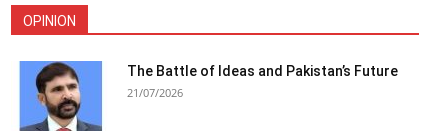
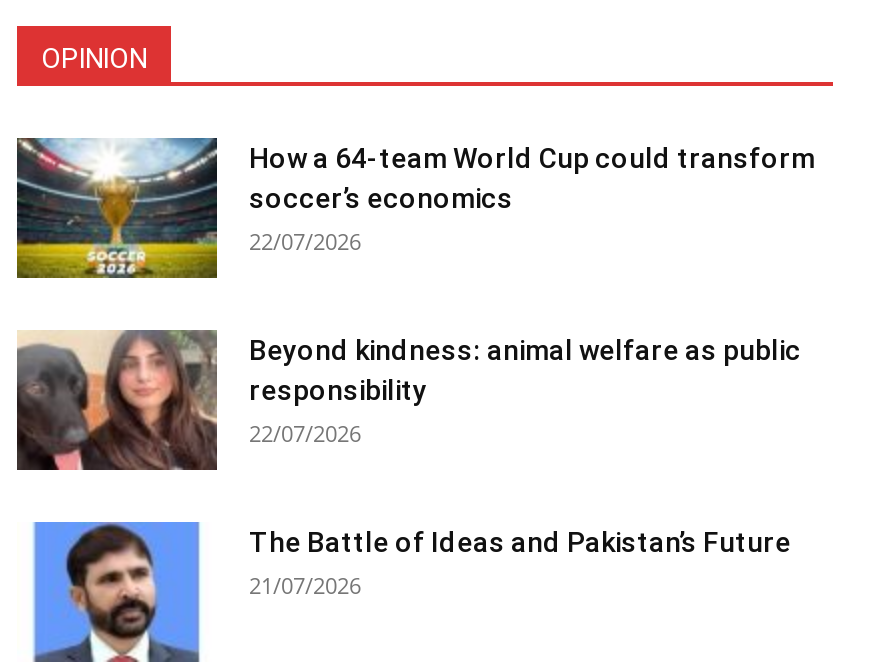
none -> [15,136,815,448] [image] | How a 64-team World Cup could transform | soccer’s economics | 22/07/2026 | Beyond kindness: animal welfare as public | responsibility | 22/07/2026
none -> [15,328,219,472] [image]

